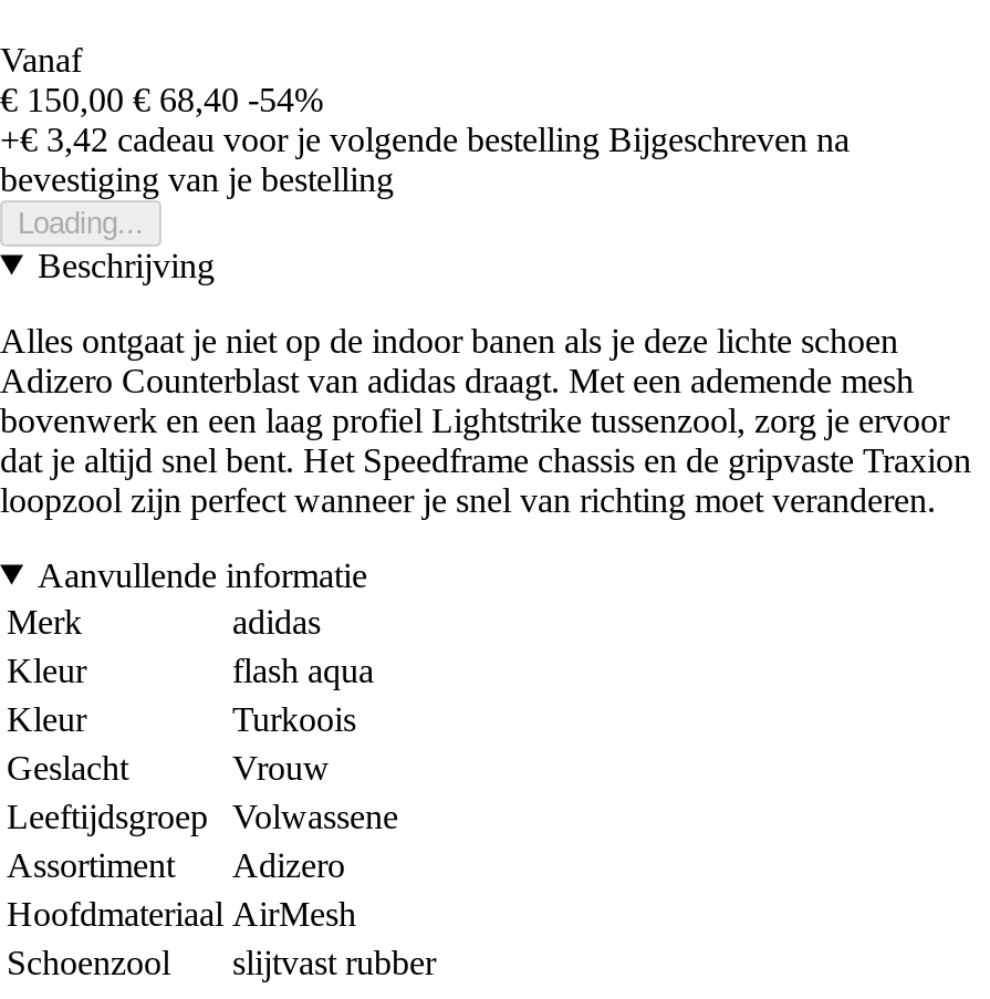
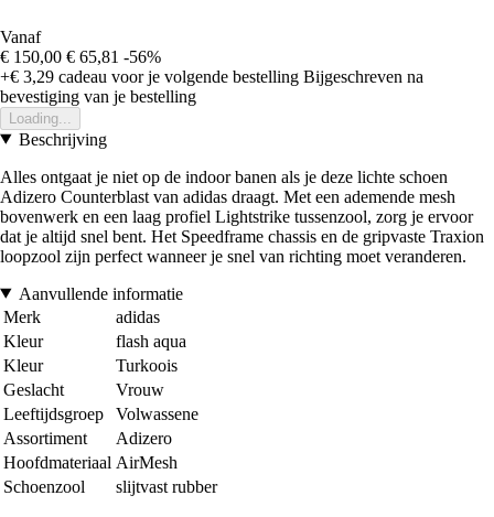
[0,80,323,117] € 150,00 € 68,40 -54% -> [0,47,161,66] € 150,00 € 65,81 -56%
[0,119,850,157] +€ 3,42 cadeau voor je volgende bestelling Bijgeschreven na -> [0,67,423,85] +€ 3,29 cadeau voor je volgende bestelling Bijgeschreven na

